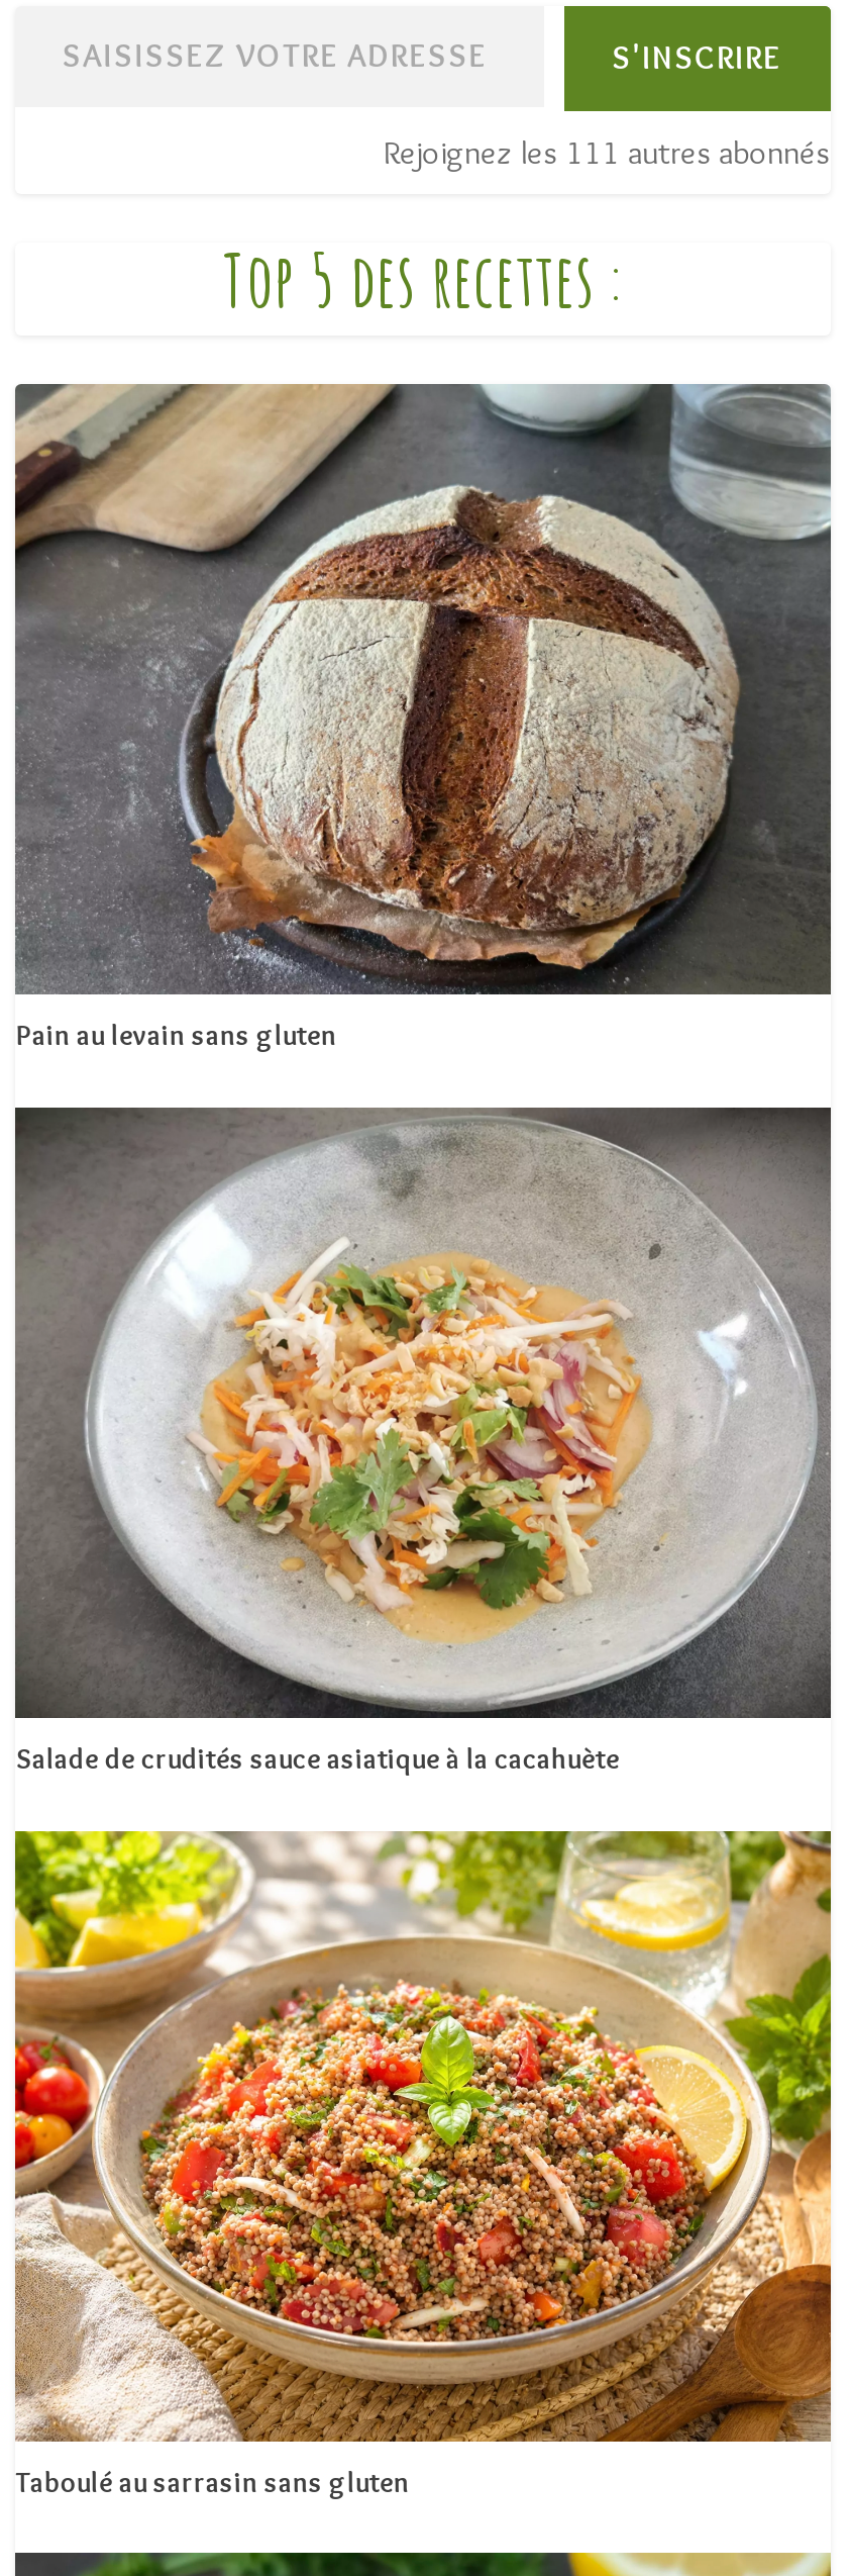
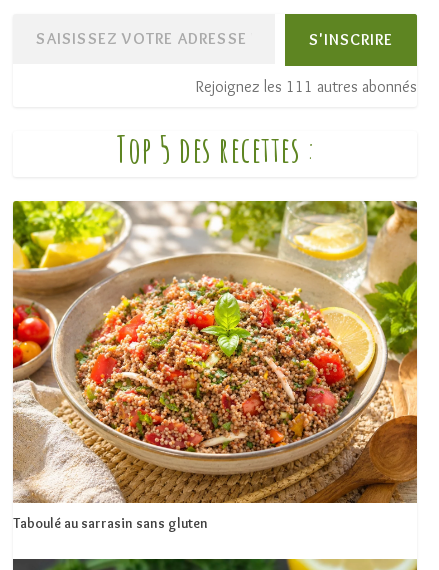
[13,382,833,1054] [image] | Pain au levain sans gluten -> none
[15,1106,833,1777] [image] | Salade de crudités sauce asiatique à la cacahuète -> none

